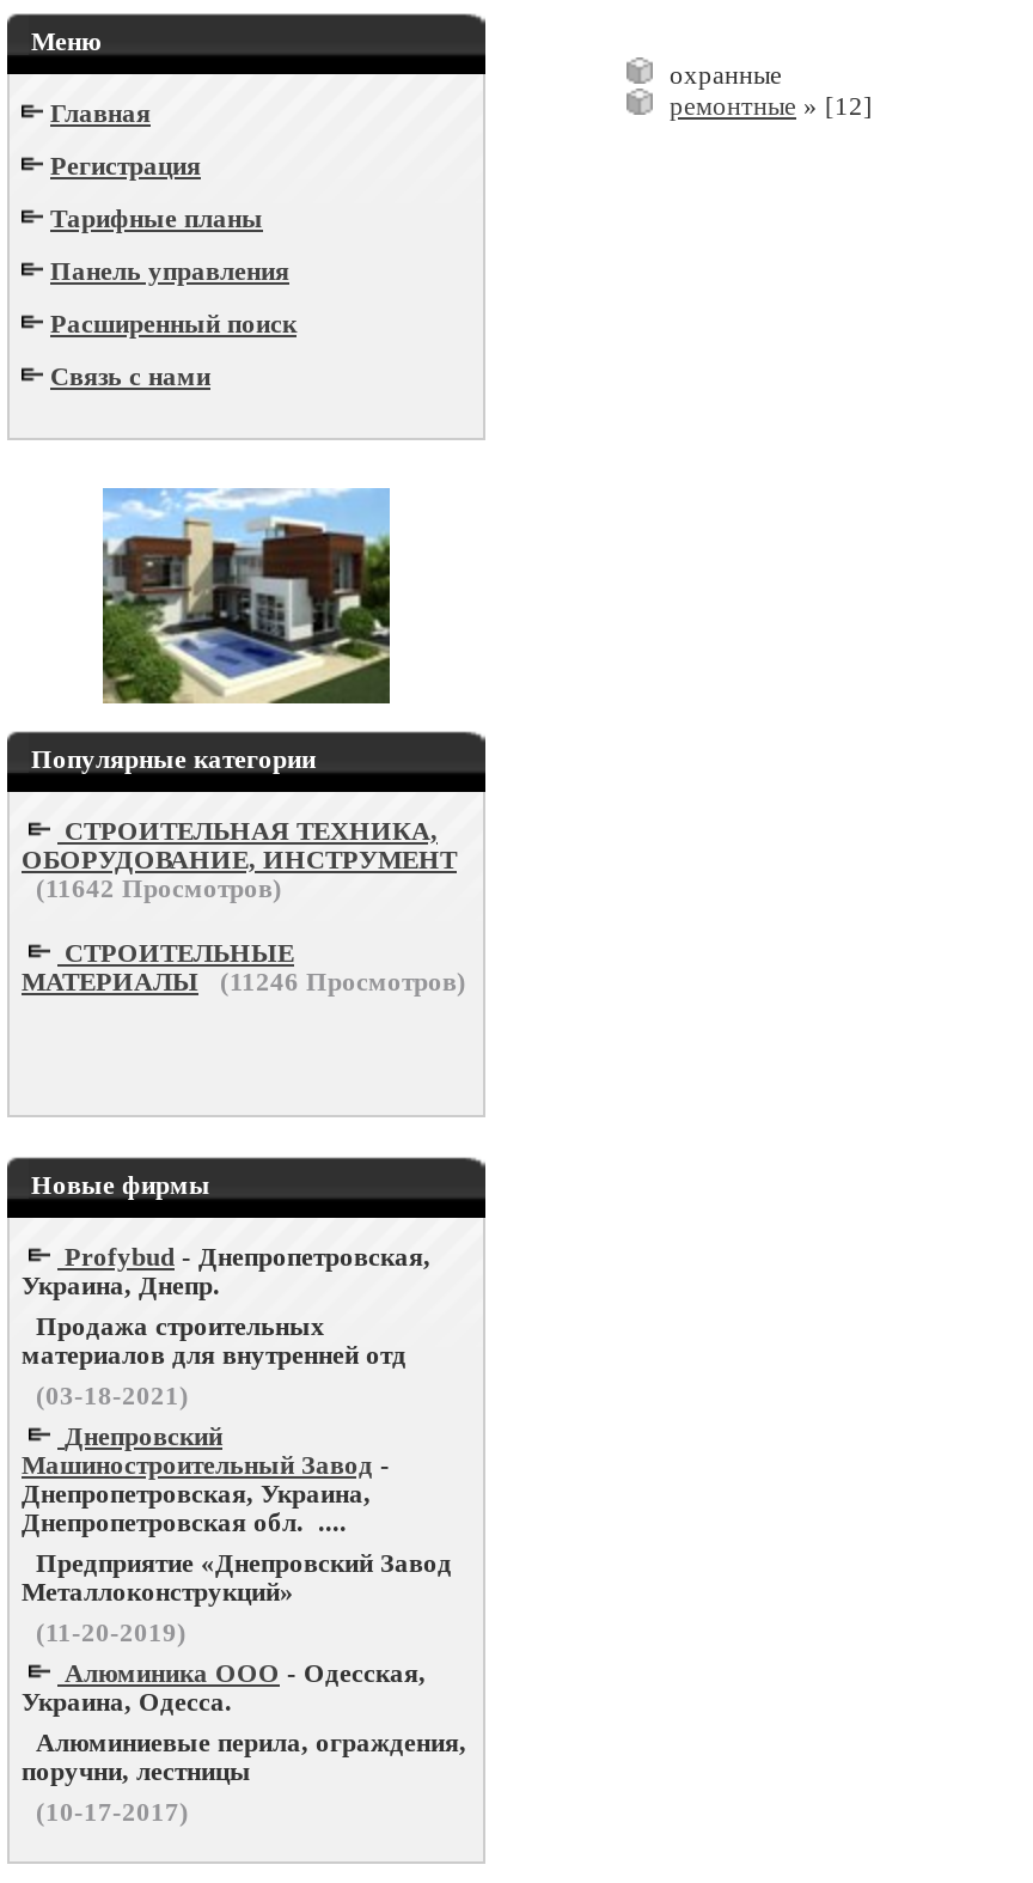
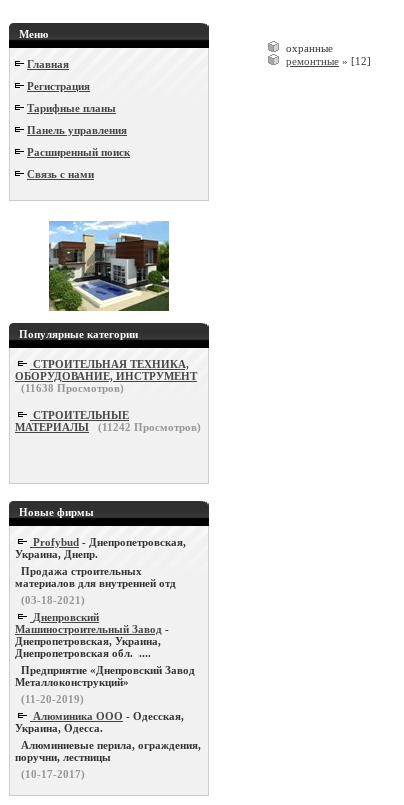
[36,873,282,902] (11642Просмотров) -> [21,382,124,394] (11638Просмотров)
[22,967,466,995] МАТЕРИАЛЫ (11246 Просмотров) -> [15,421,201,433] МАТЕРИАЛЫ (11242 Просмотров)

